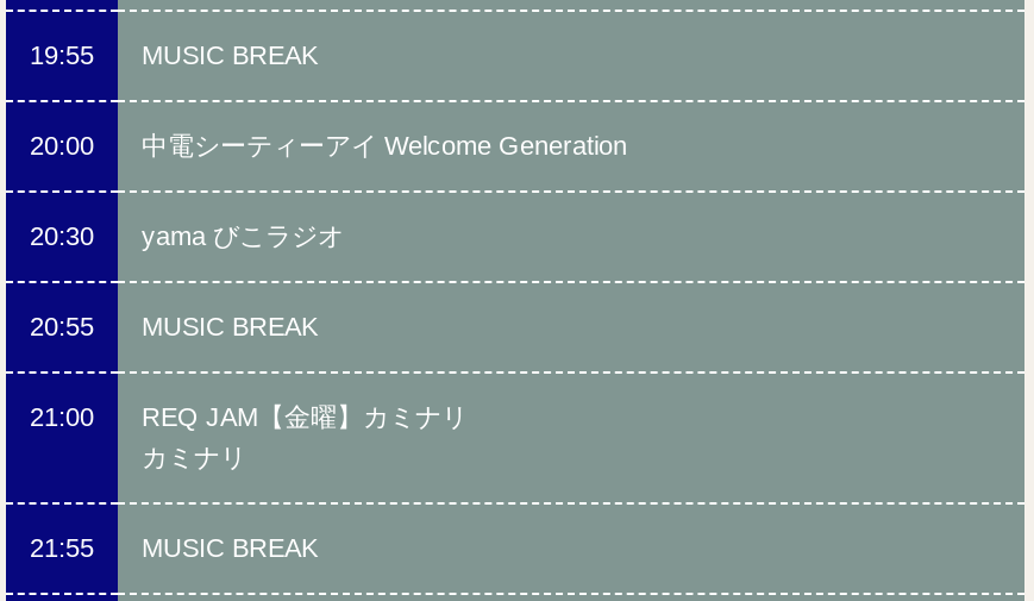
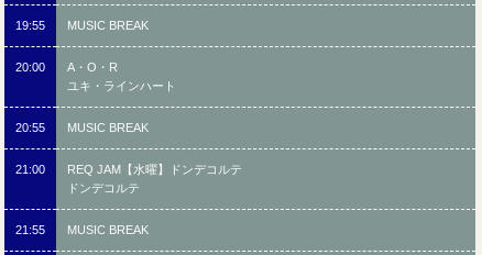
[30,131,627,250] 中電シーティーアイ Welcome Generation | 20:30 | yama びこラジオ -> [67,61,176,92] A・O・R | ユキ・ラインハート
[142,402,468,472] REQ JAM【金曜】カミナリ | カミナリ -> [67,163,242,195] REQ JAM【水曜】ドンデコルテ | ドンデコルテ

